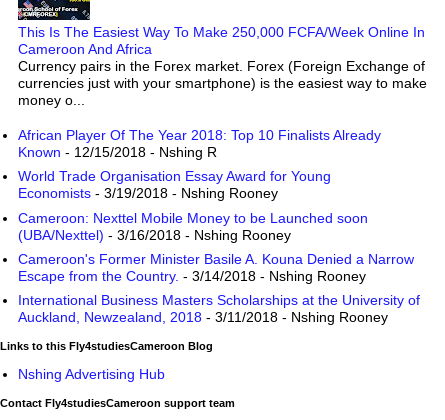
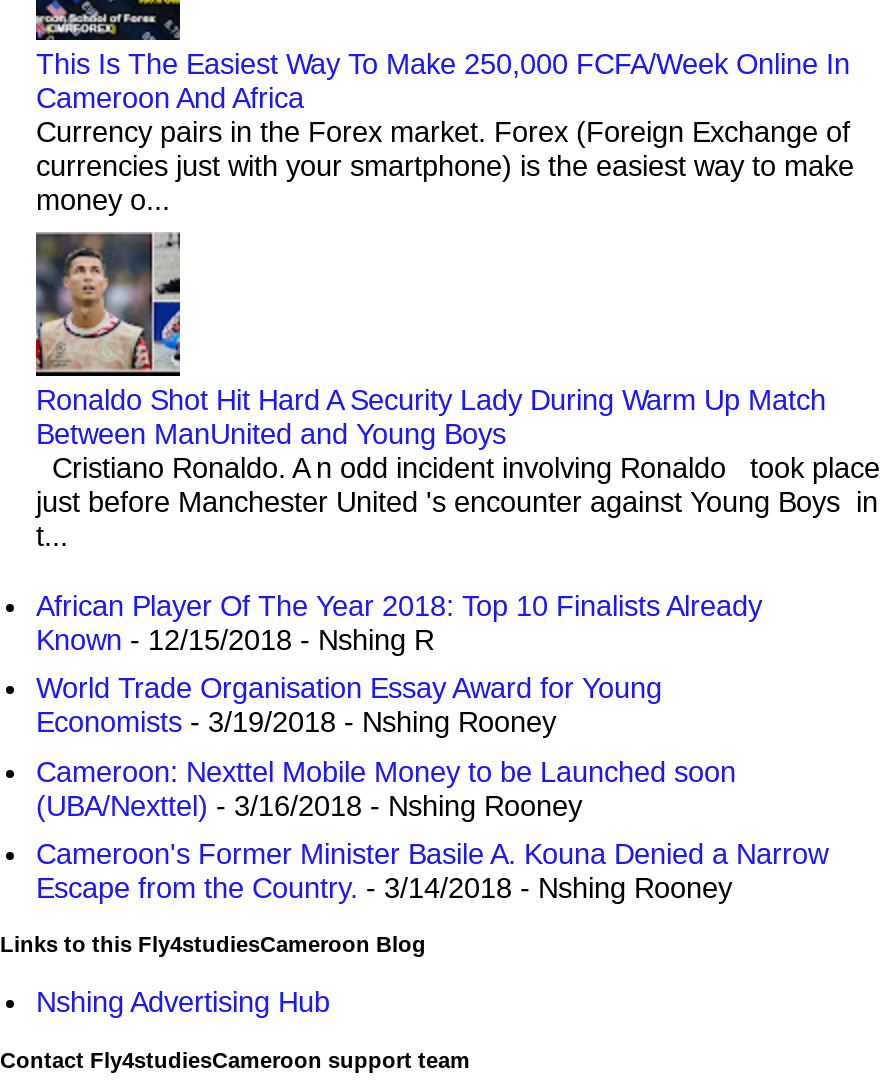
none -> [34,230,880,553] [image] | Ronaldo Shot Hit Hard A Security Lady During Warm Up Match | Between ManUnited and Young Boys | Cristiano Ronaldo. A n odd incident involving Ronaldo took place | just before Manchester United 's encounter against Young Boys in | t...
moved [18,127,414,284] -> [36,591,828,904]: African Player Of The Year 2018: Top 10 Finalists Already | Known - 12/15/2018 - Nshing R | World Trade Organisation Essay Award for Young | Economists - 3/19/2018 - Nshing Rooney | Cameroon: Nexttel Mobile Money to be Launched soon | (UBA/Nexttel) - 3/16/2018 - Nshing Rooney | Cameroon's Former Minister Basile A. Kouna Denied a Narrow | Escape from the Country. - 3/14/2018 - Nshing Rooney
[18,292,420,325] International Business Masters Scholarships at the University of | Auckland, Newzealand, 2018 - 3/11/2018 - Nshing Rooney -> none

